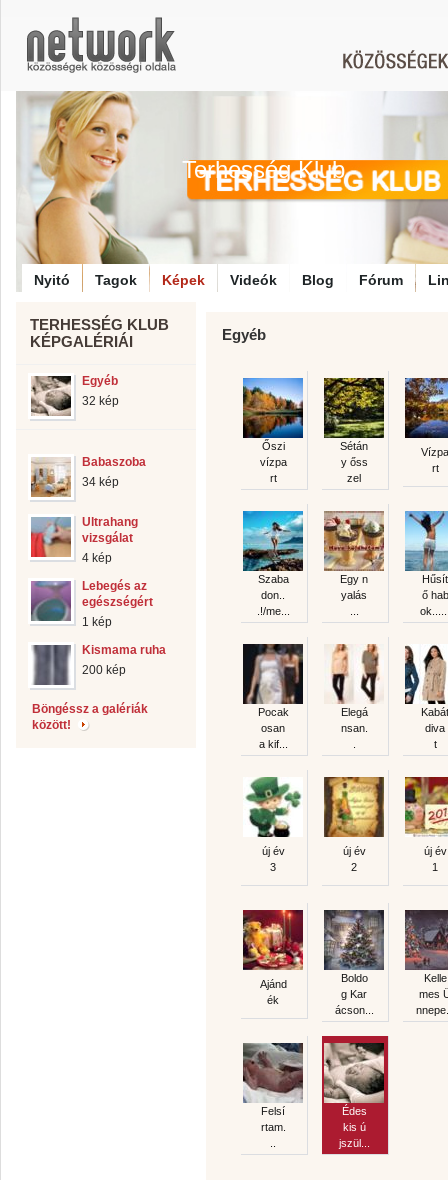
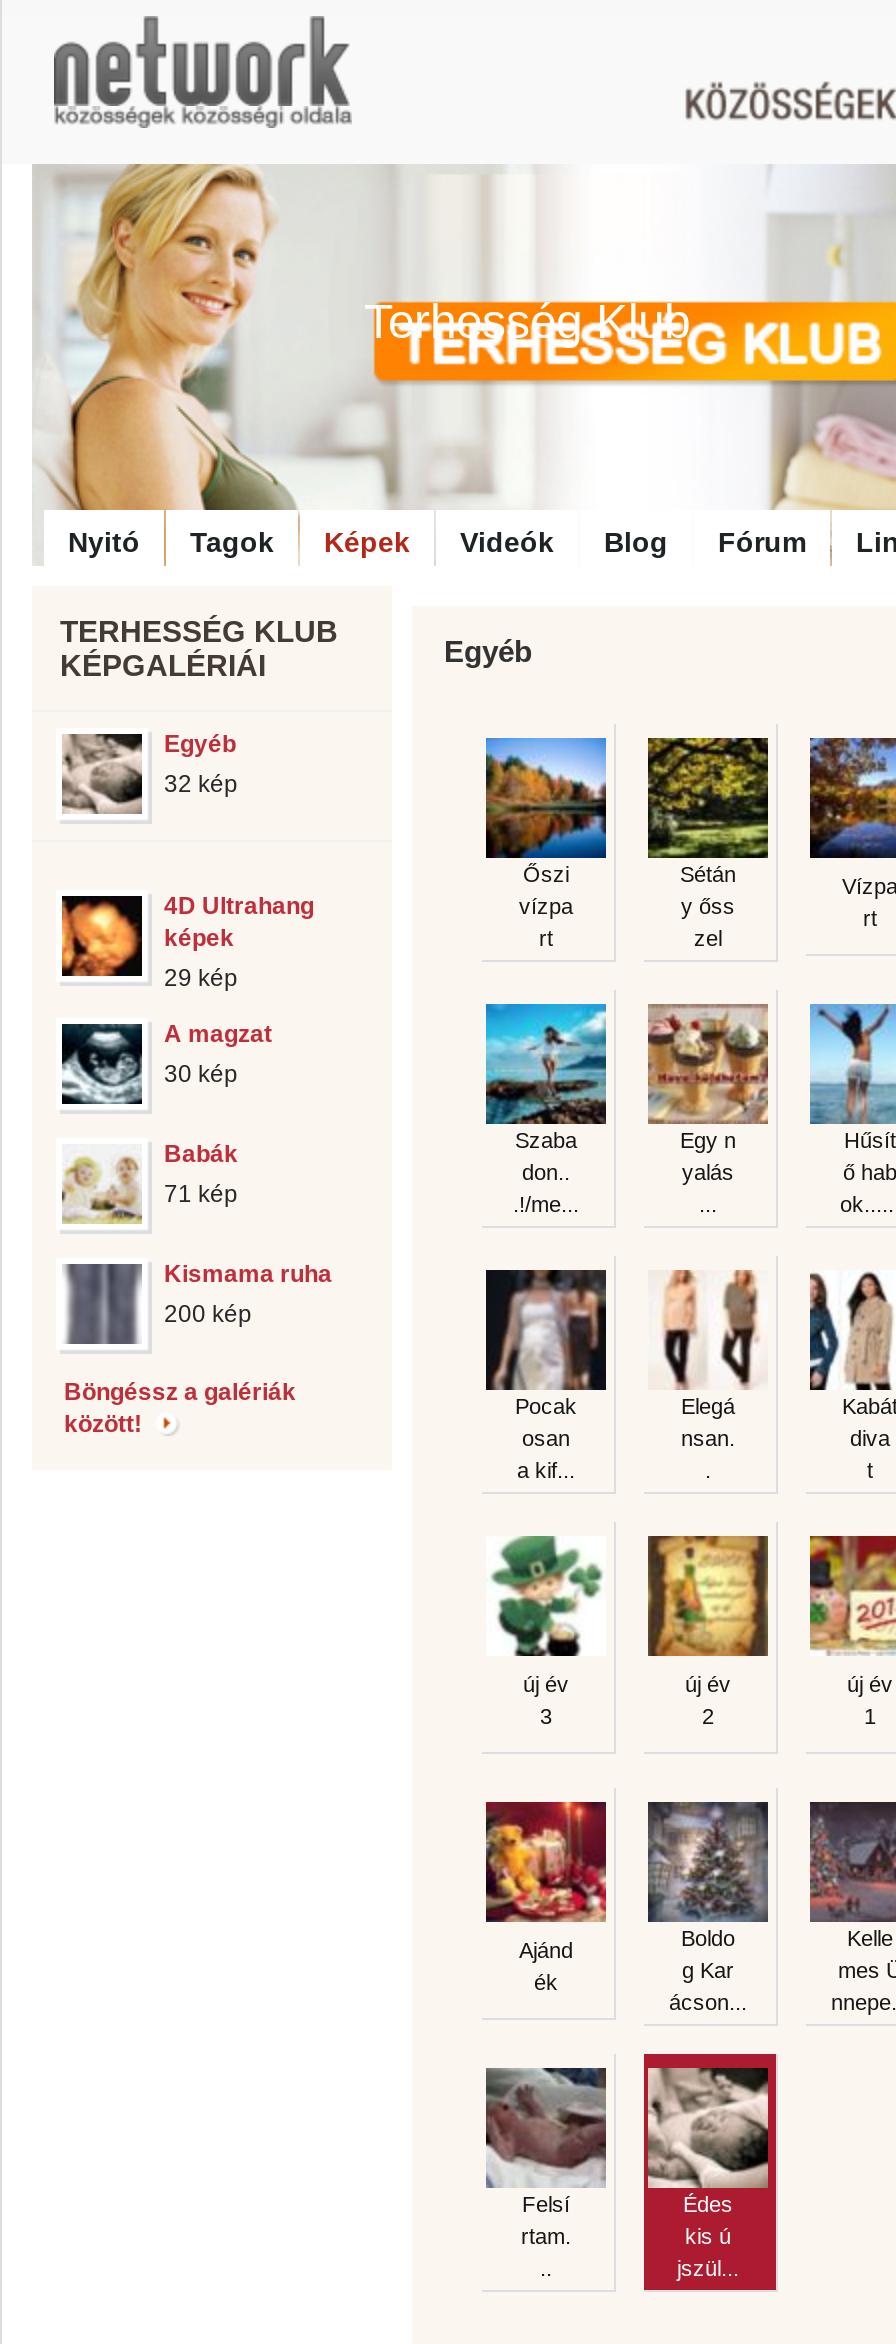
[30,455,146,498] [image] | Babaszoba | 34 kép -> [60,892,314,992] [image] | 4D Ultrahang | képek | 29 kép
[30,515,138,565] [image] | Ultrahang | vizsgálat | 4 kép -> [60,1016,272,1106] [image] | A magzat | 30 kép
[30,579,153,629] [image] | Lebegés az | egészségért | 1 kép -> [62,1140,238,1224] [image] | Babák | 71 kép

